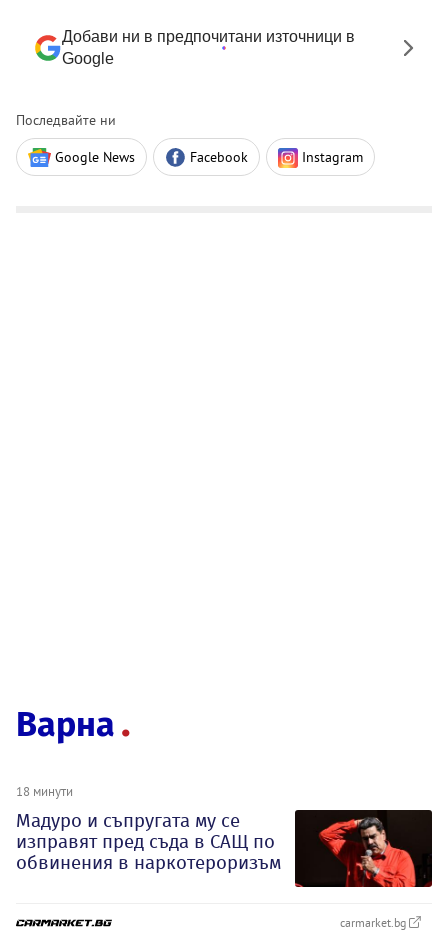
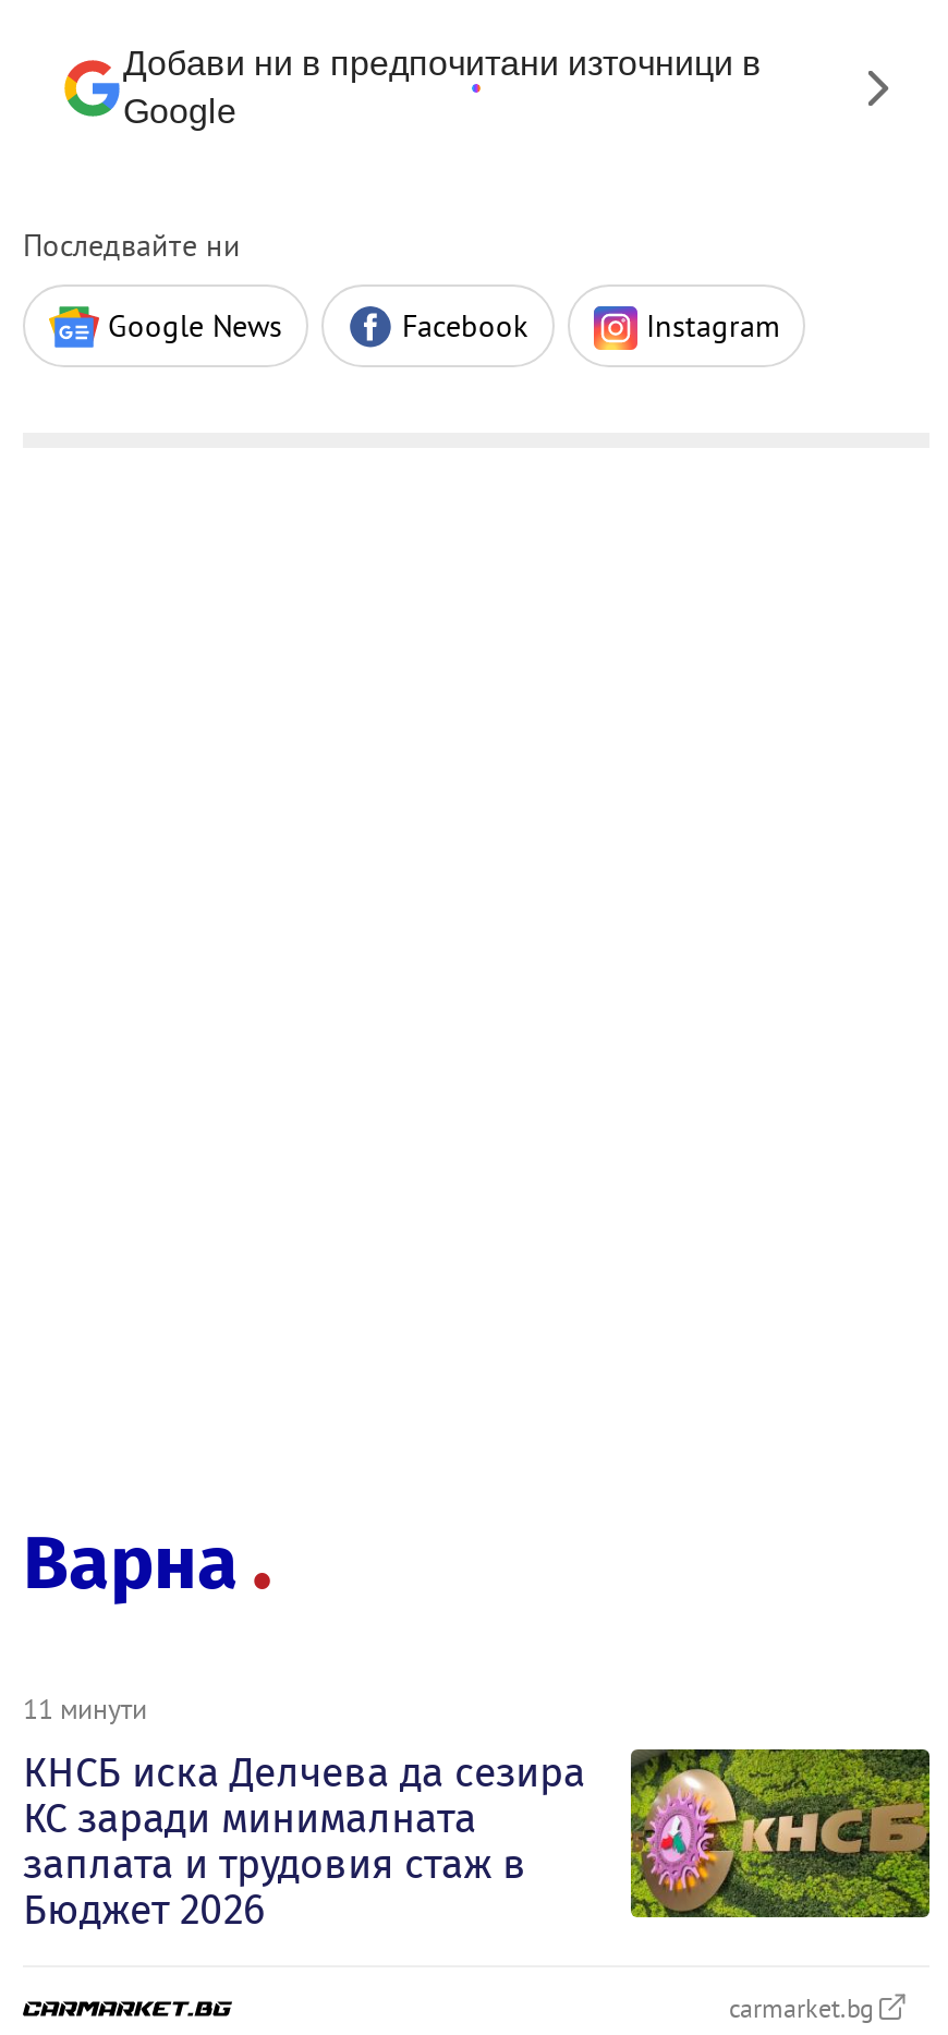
[16,783,433,888] [image] | 18 минути | Мадуро и съпругата му се | изправят пред съда в САЩ по | обвинения в наркотероризъм -> [23,1691,932,1935] [image] | 11 минути | КНСБ иска Делчева да сезира | КС заради минималната | заплата и трудовия стаж в | Бюджет 2026

